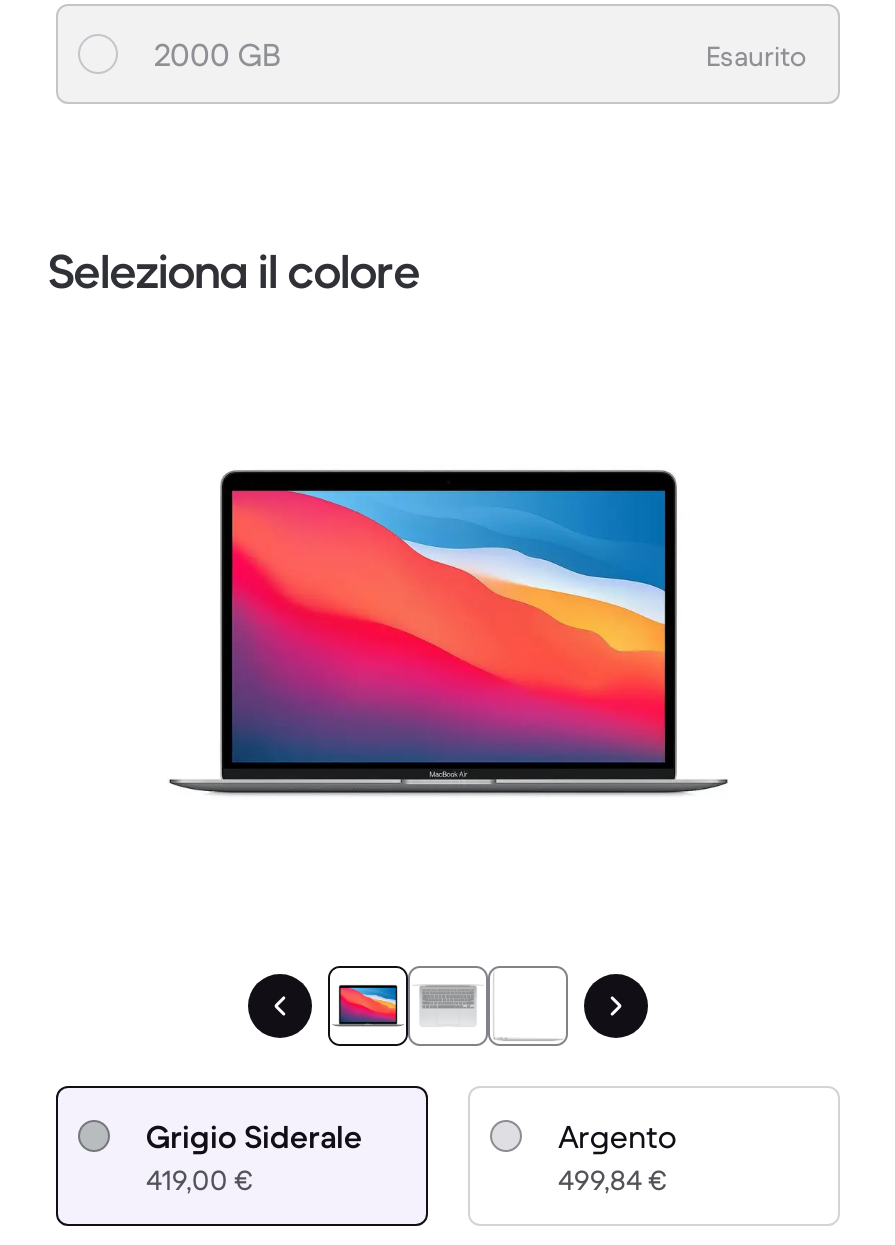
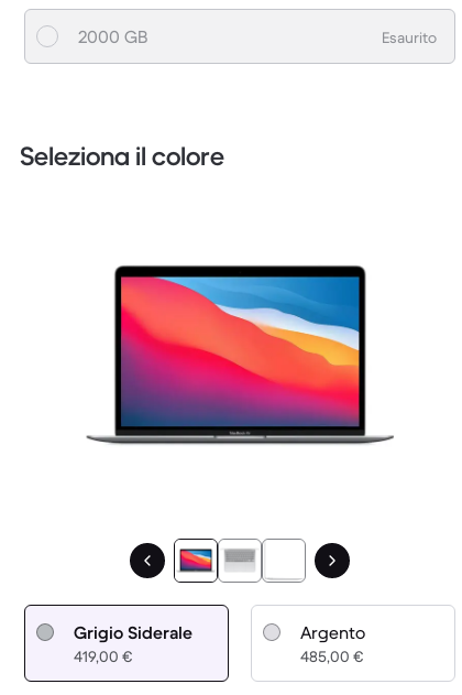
[558,1162,668,1198] 499,84 € -> [300,647,364,667] 485,00 €

